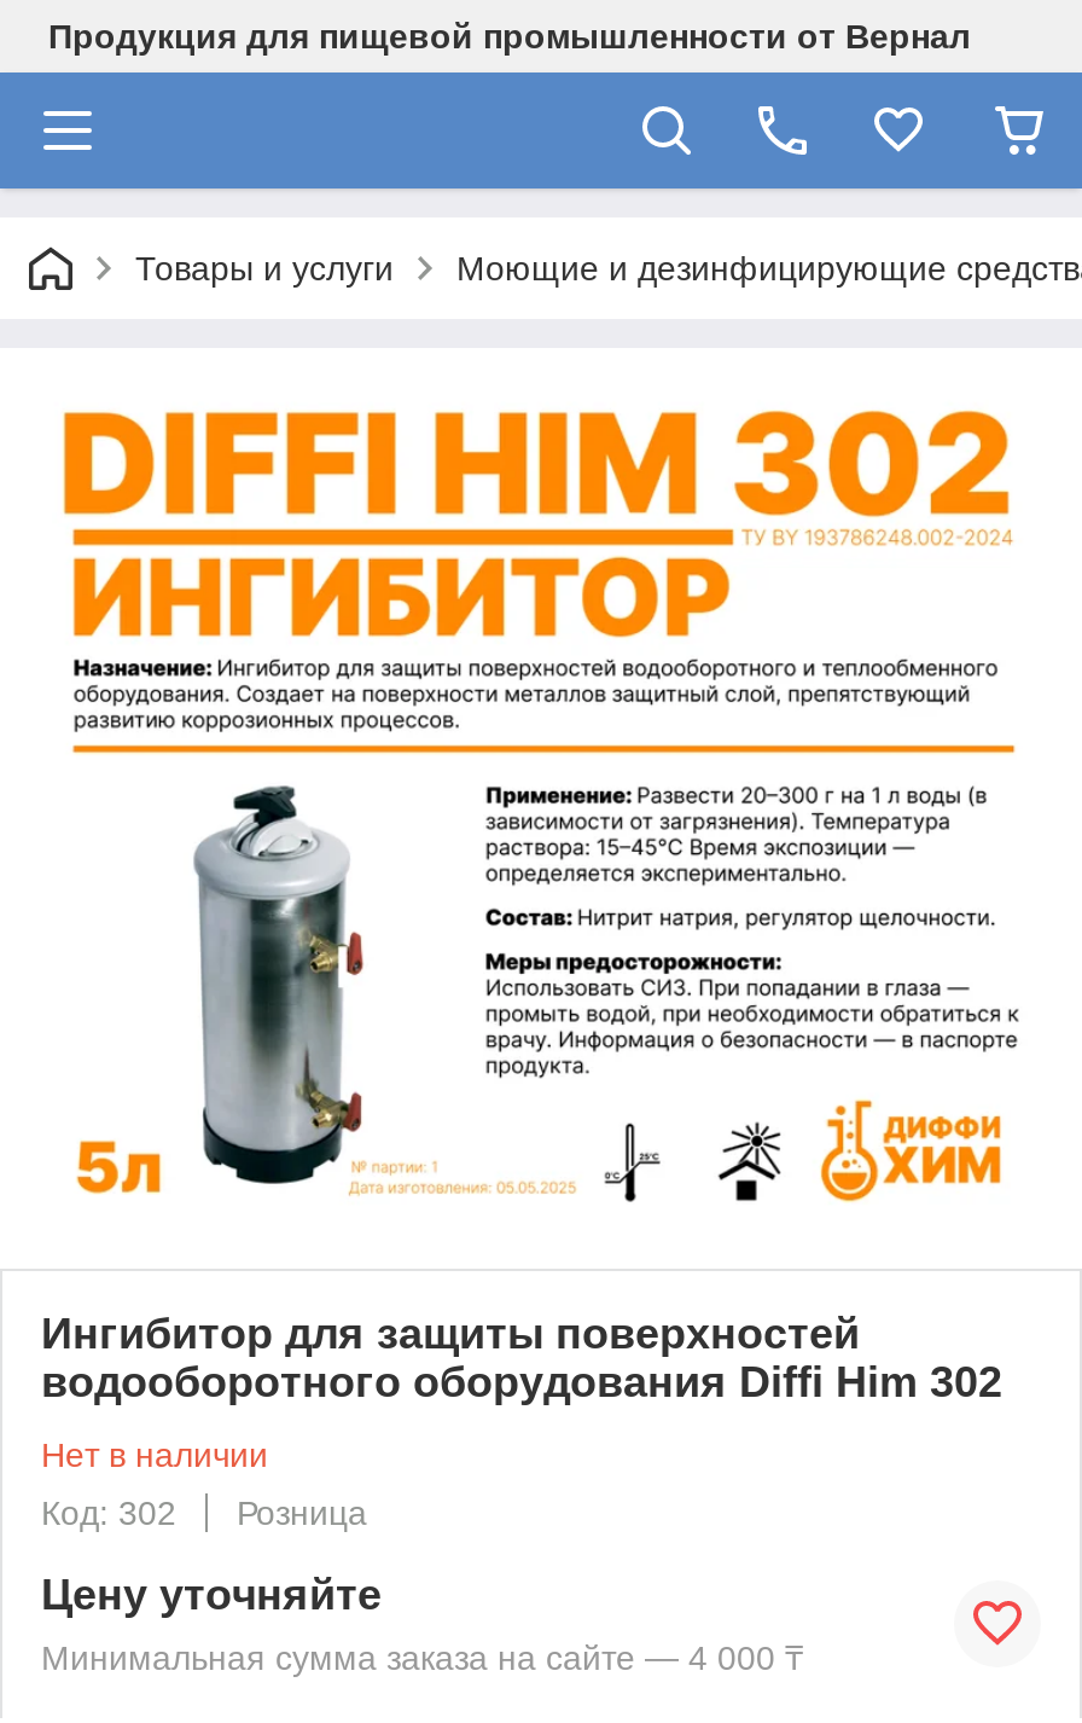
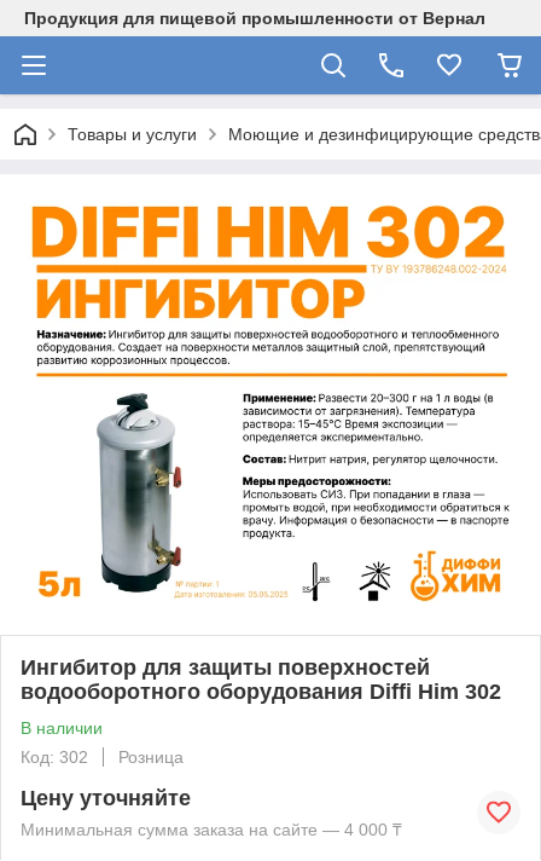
[41,1435,268,1474] Нет в наличии -> [21,718,103,737] В наличии

